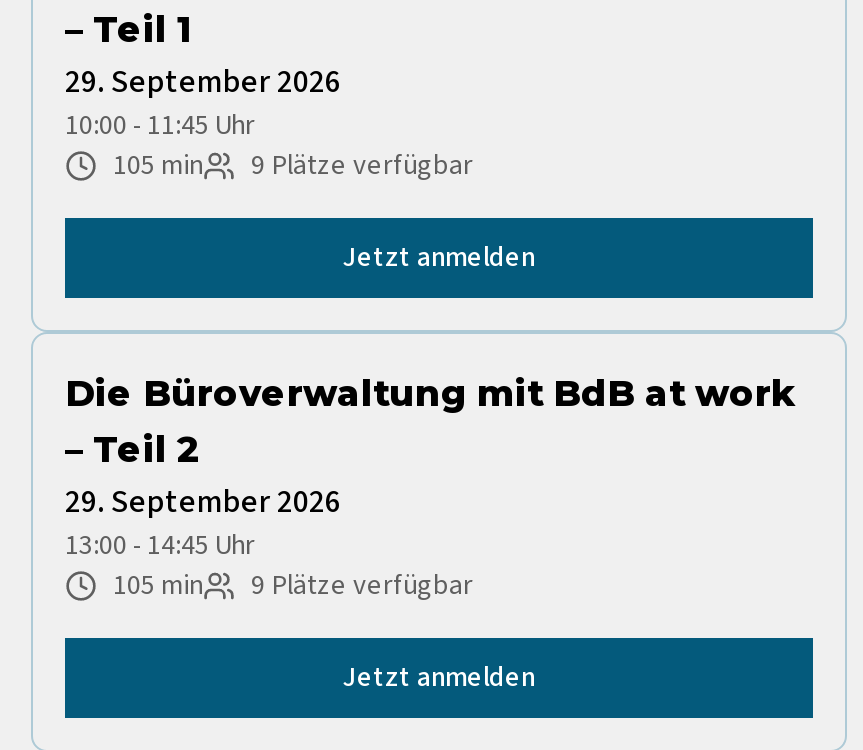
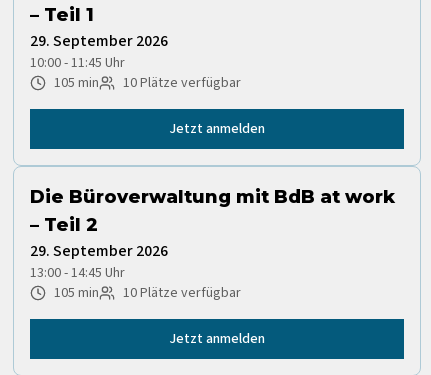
[251,145,473,185] 9 Plätze verfügbar -> [123,73,241,93] 10 Plätze verfügbar
[251,565,473,605] 9 Plätze verfügbar -> [123,283,241,303] 10 Plätze verfügbar

